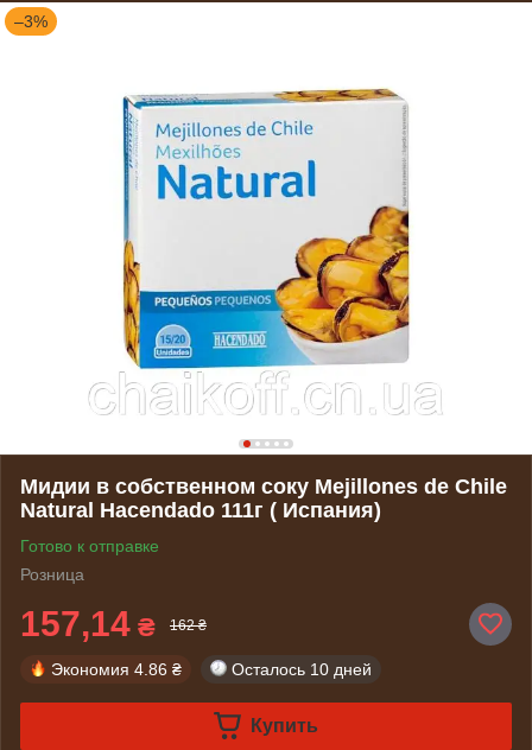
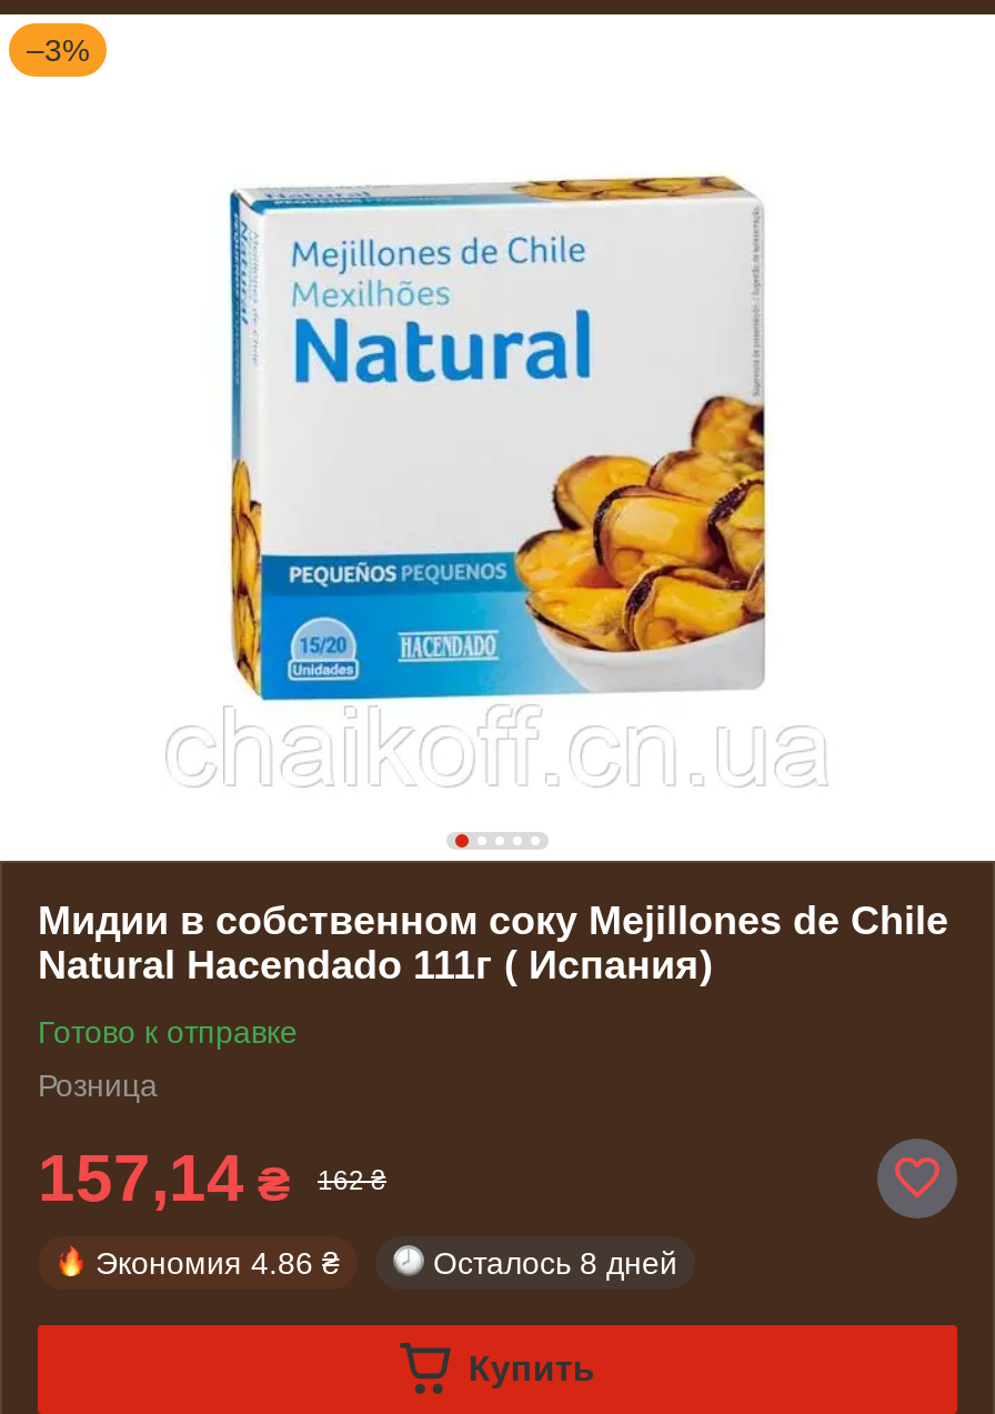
[232,660,372,679] Осталось 10 дней -> [433,1245,677,1280] Осталось 8 дней

